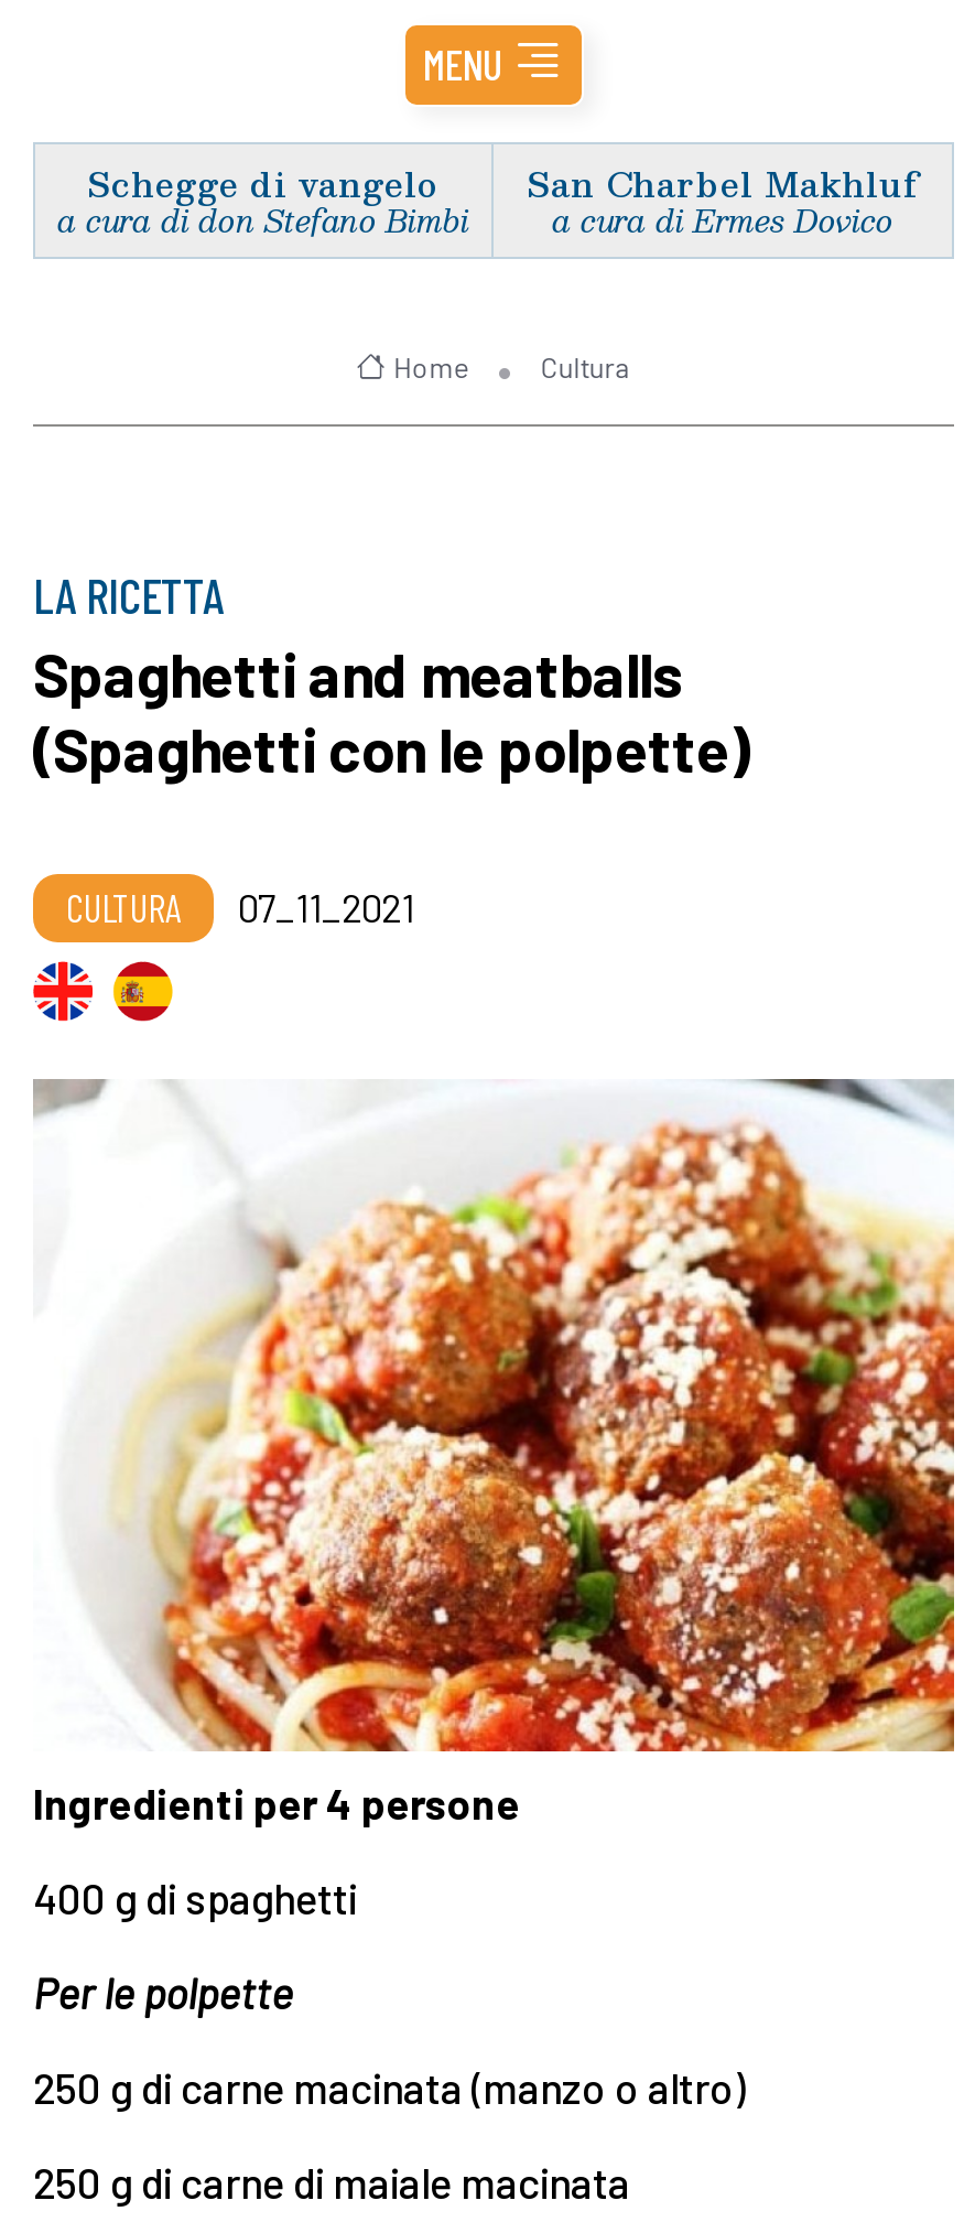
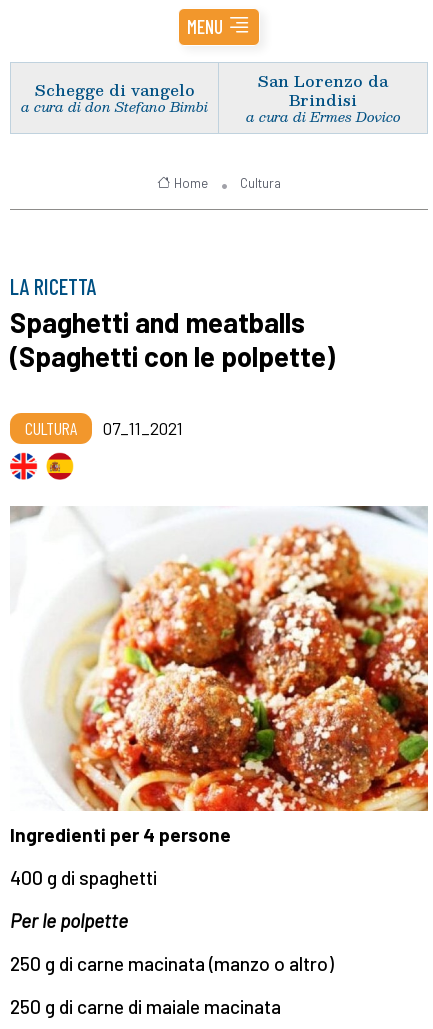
[527,155,919,210] San Charbel Makhluf -> [258,68,388,112] San Lorenzo da | Brindisi

